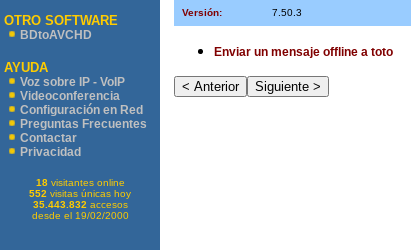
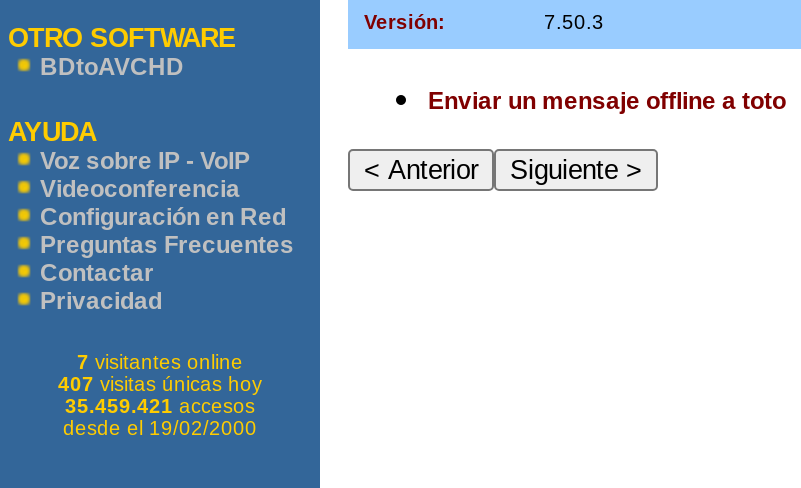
[35,177,124,188] 18 visitantes online -> [77,351,243,373] 7 visitantes online
[29,188,131,199] 552 visitas únicas hoy -> [58,373,262,395] 407 visitas únicas hoy
[32,199,127,210] 35.443.832 accesos -> [65,395,255,417] 35.459.421 accesos

